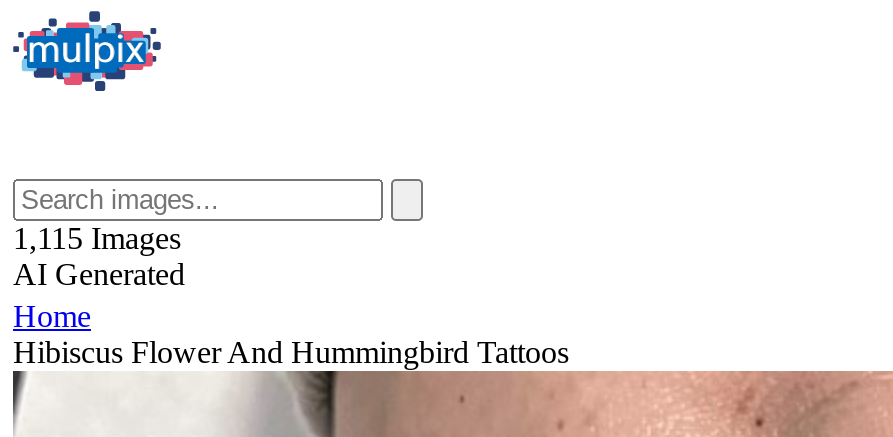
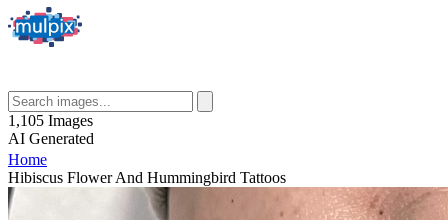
[13,221,181,255] 1,115 Images -> [8,112,93,129] 1,105 Images

